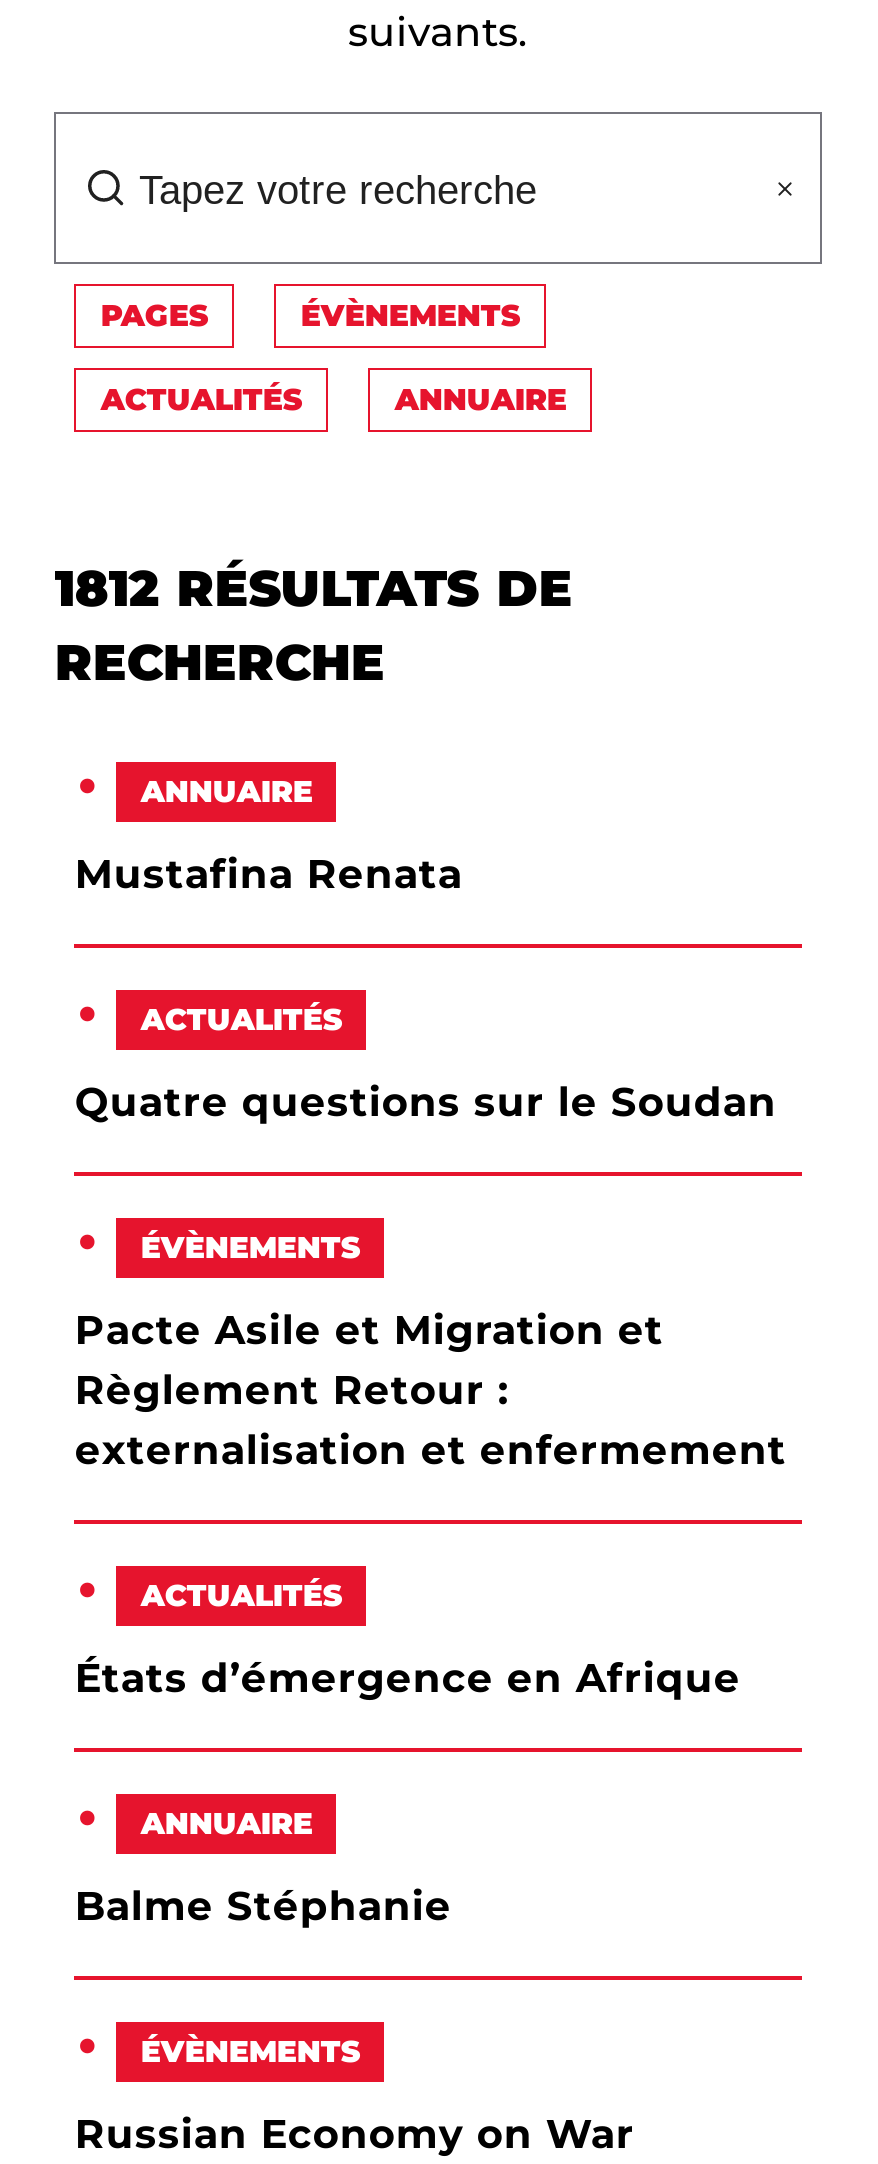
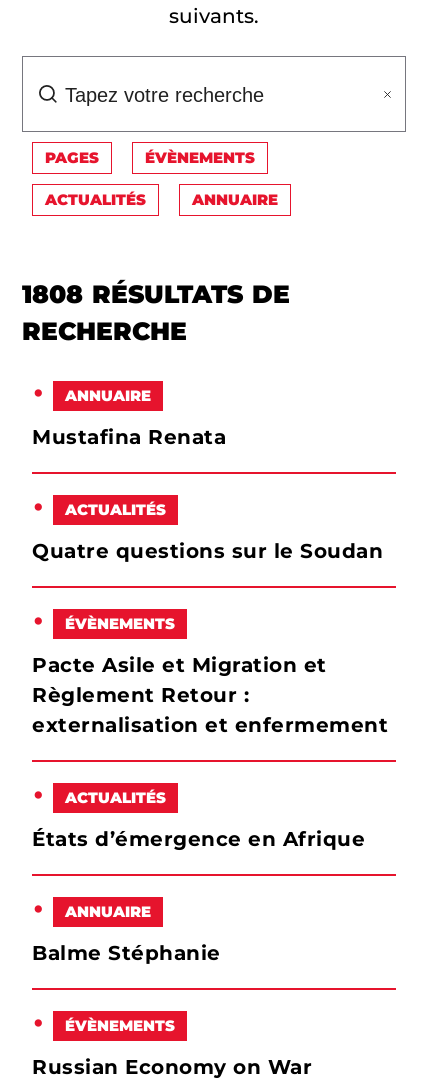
[55,558,572,618] 1812 RÉSULTATS DE -> [22,279,290,309] 1808 RÉSULTATS DE

